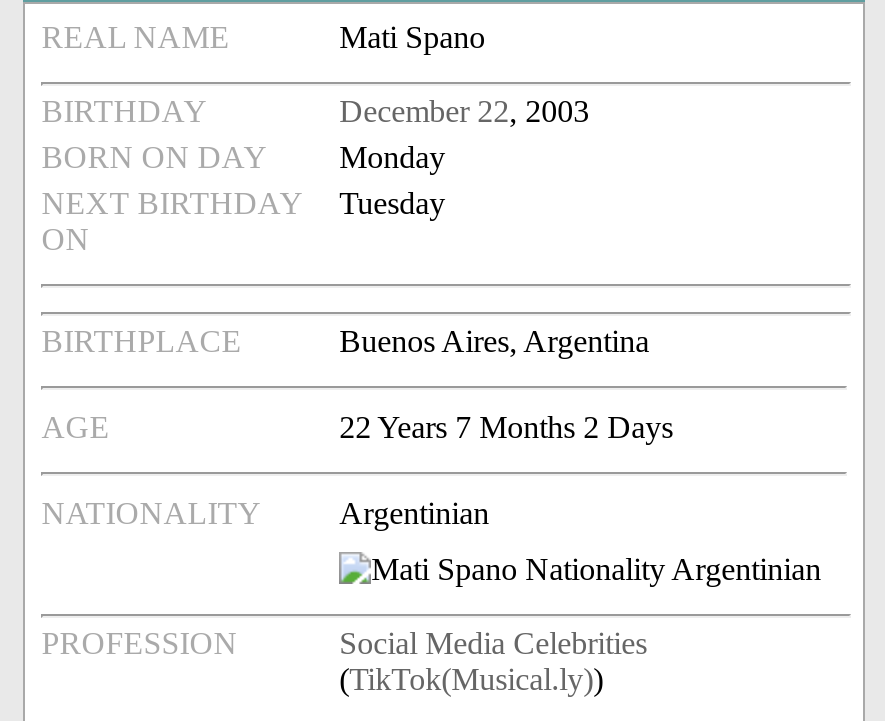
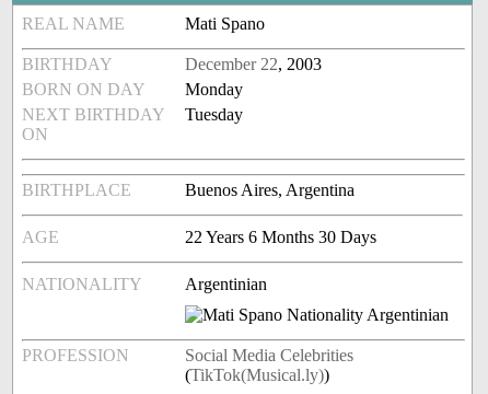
[339,411,673,445] 22 Years 7 Months 2 Days -> [185,228,377,247] 22 Years 6 Months 30 Days

